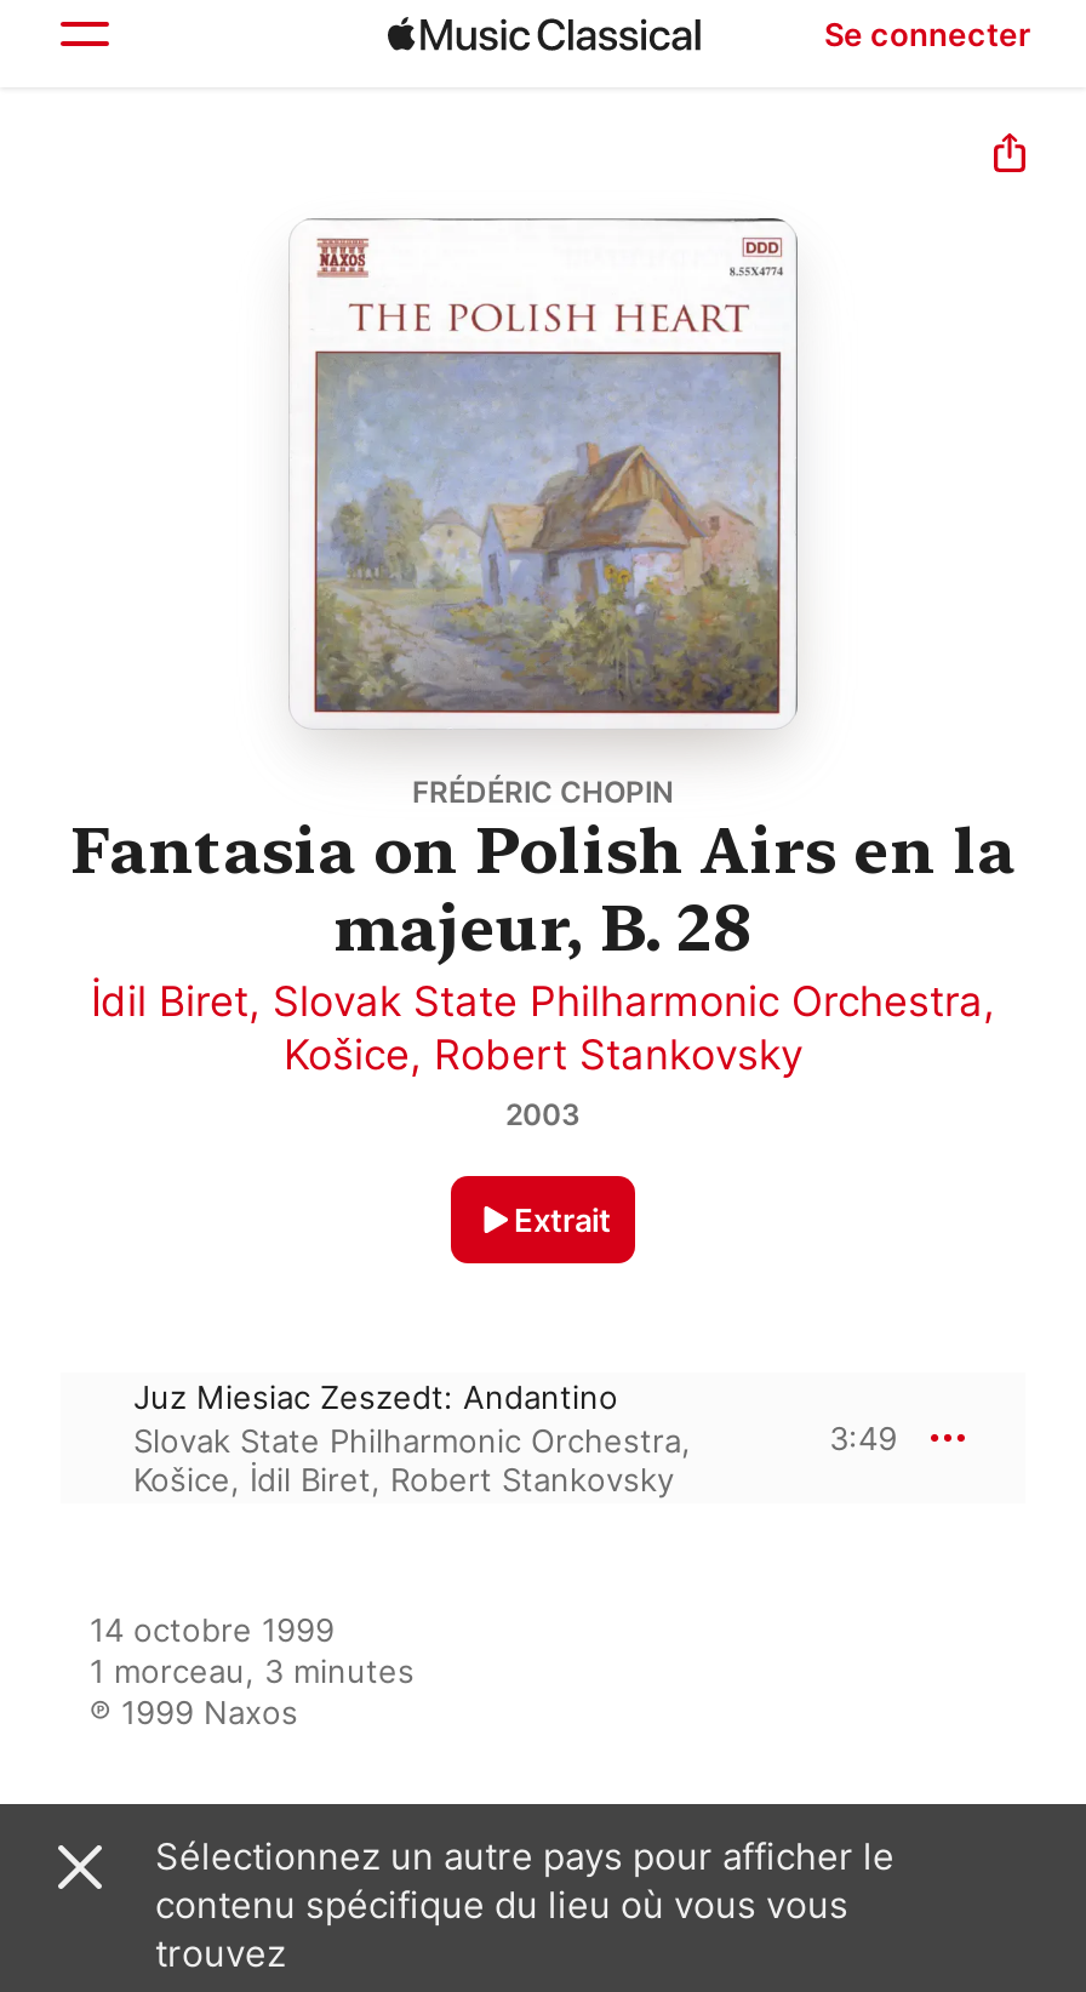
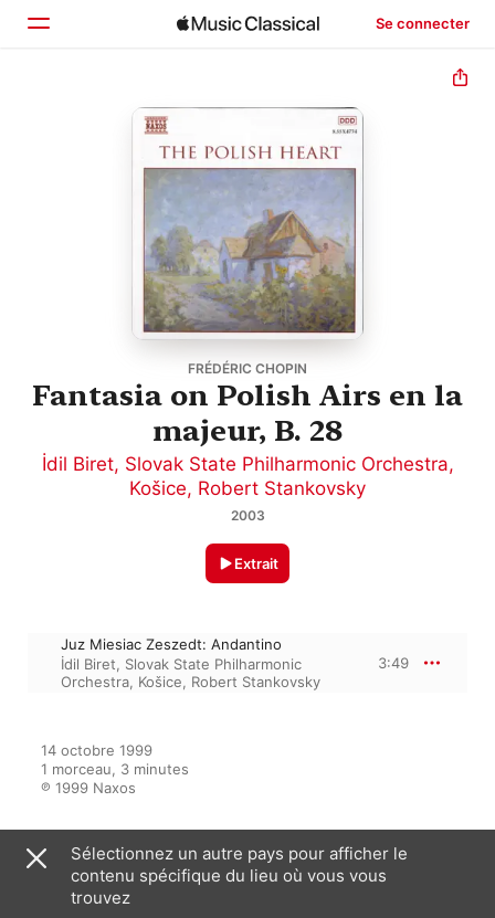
[133,1421,691,1499] Slovak State Philharmonic Orchestra, | Košice, İdil Biret, Robert Stankovsky -> [61,655,320,690] İdil Biret, Slovak State Philharmonic | Orchestra, Košice, Robert Stankovsky

